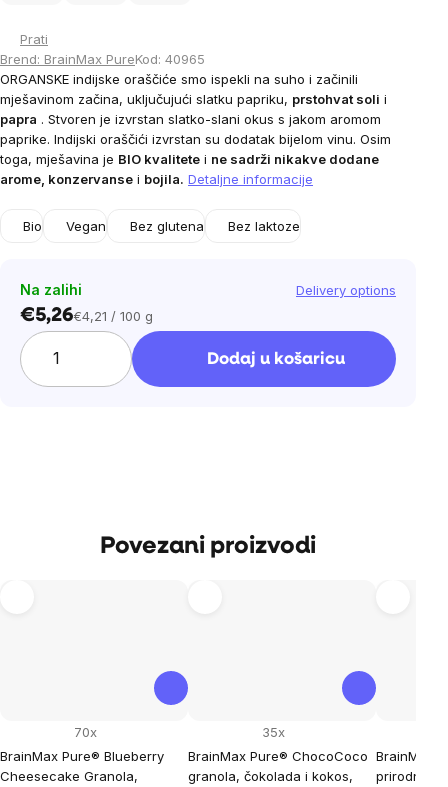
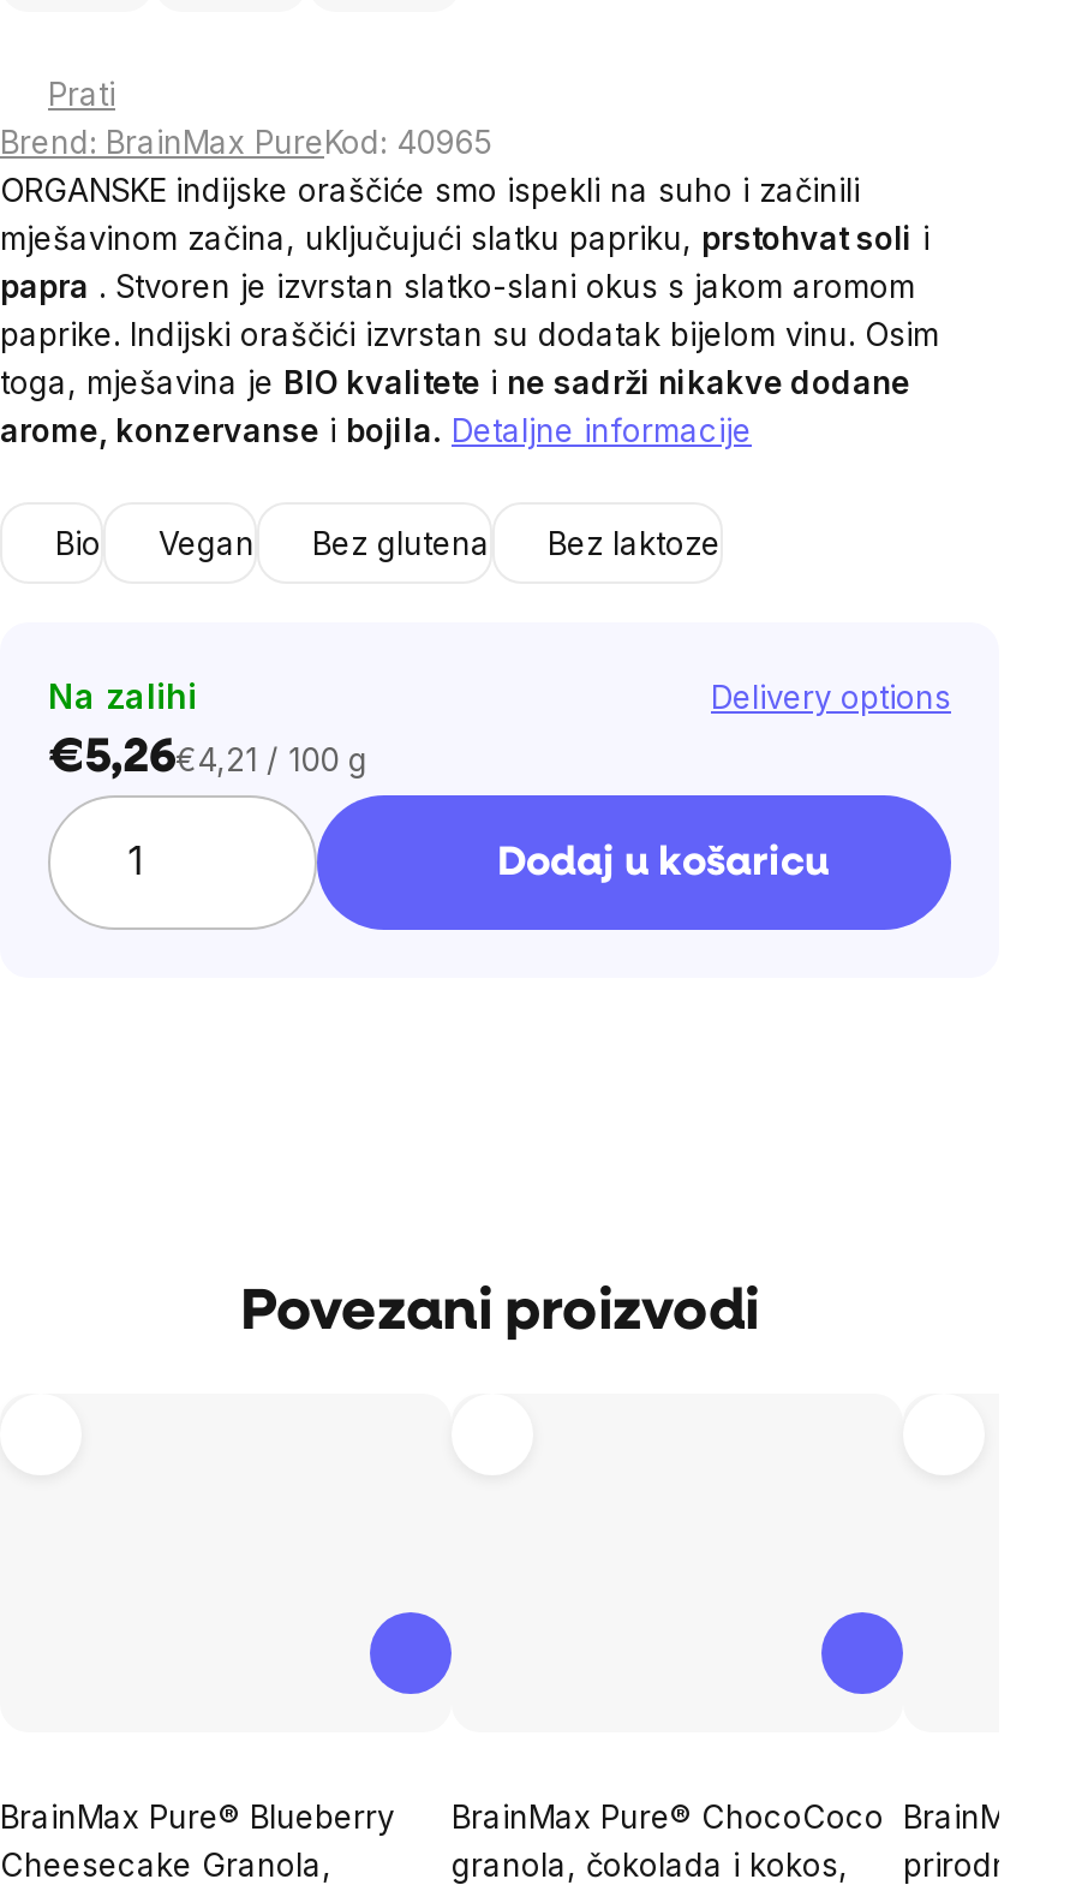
[74,724,97,740] 70x -> none
[262,724,285,740] 35x -> none

